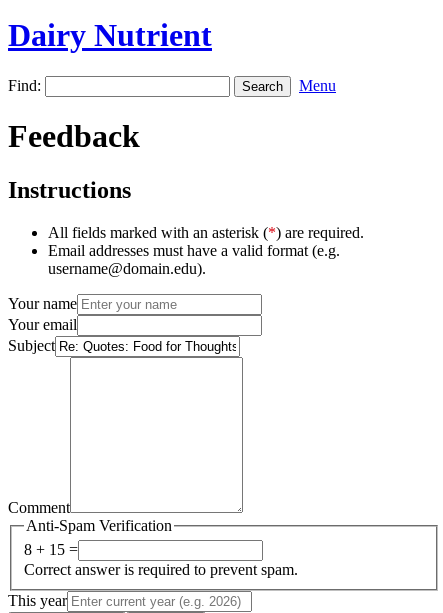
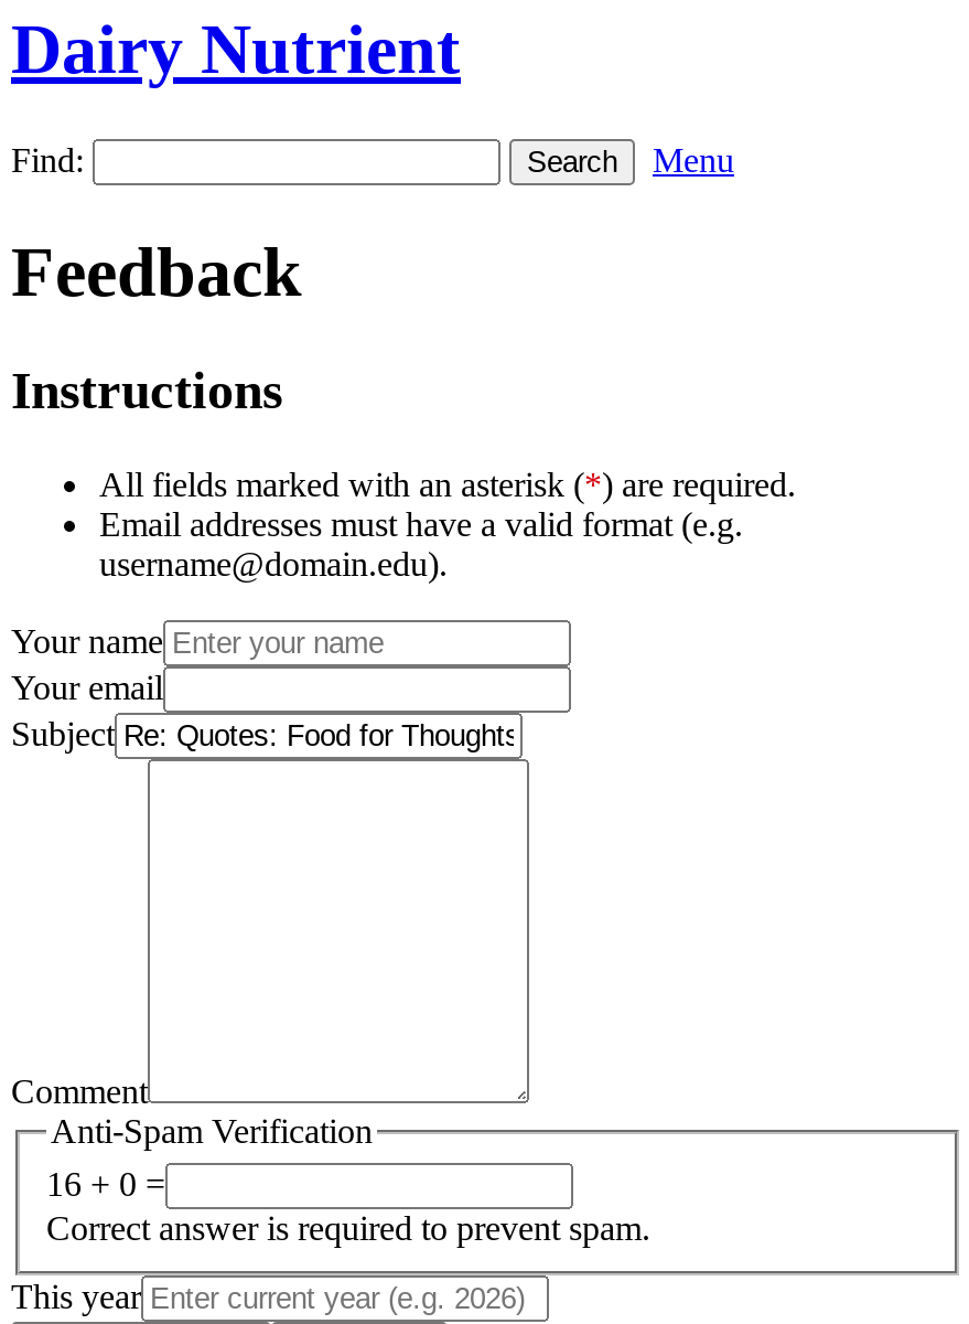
[24,541,78,558] 8 + 15 = -> [46,1166,165,1203] 16 + 0 =

